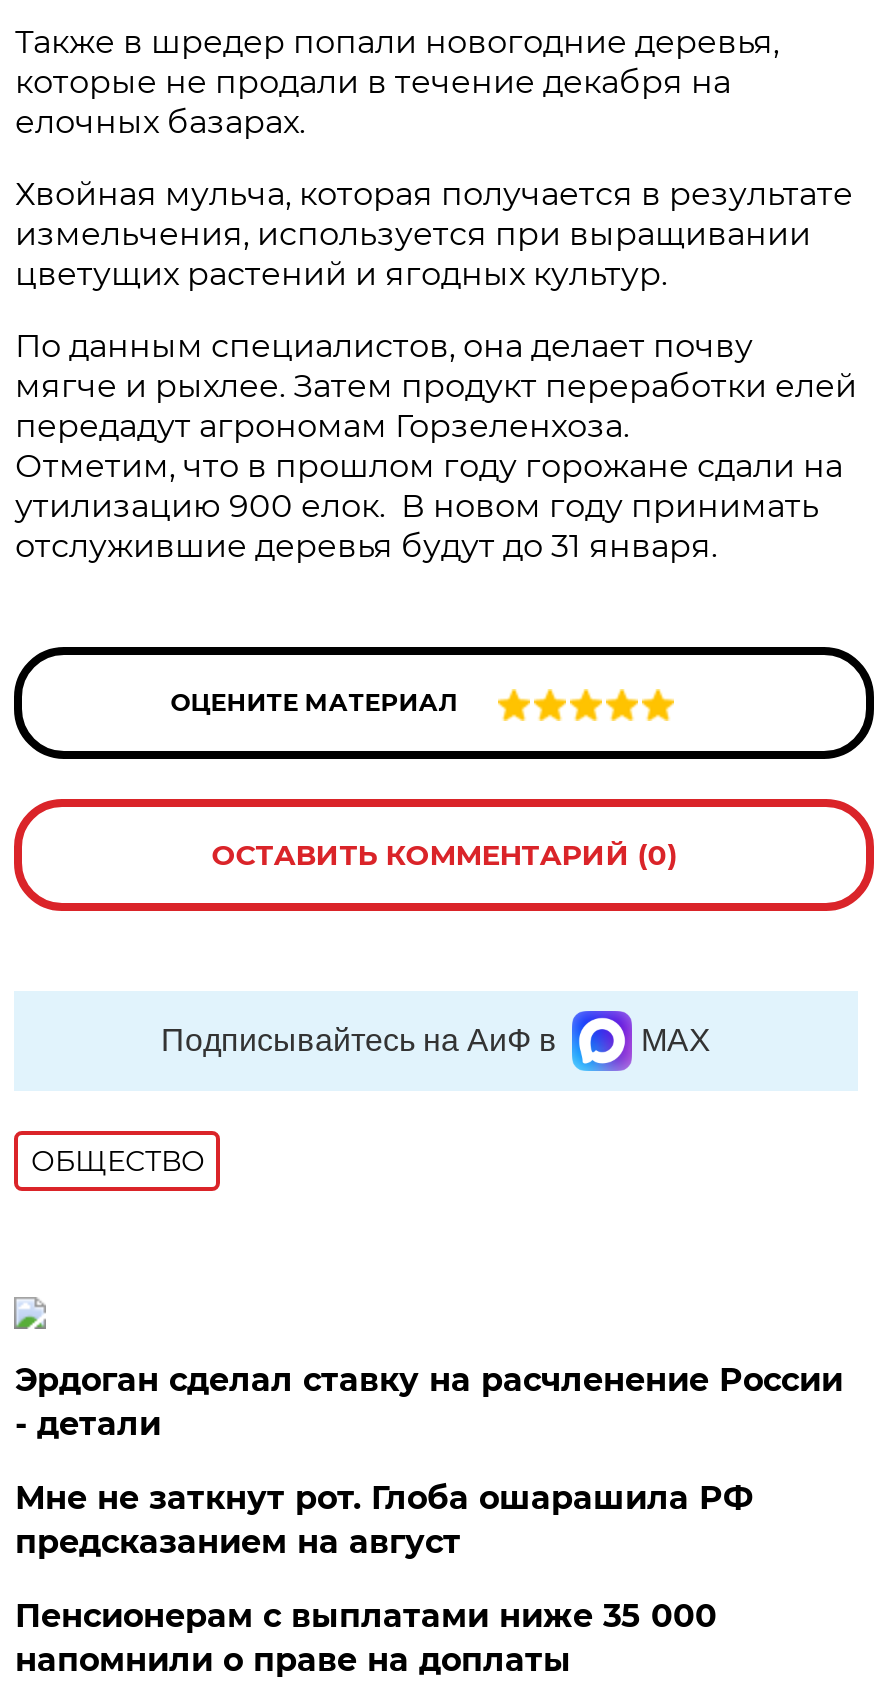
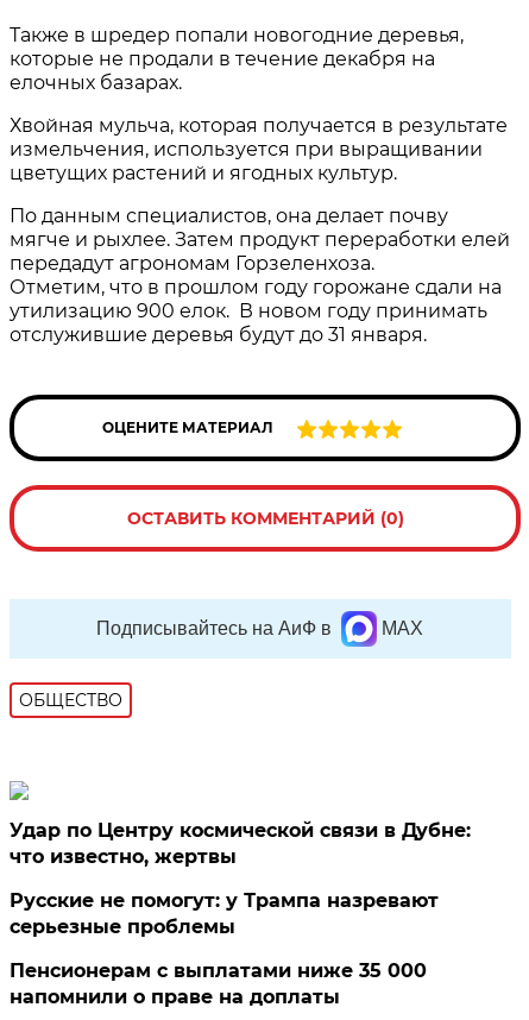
[15,1361,843,1443] Эрдоган сделал ставку на расчленение России | - детали -> [10,819,471,868] Удар по Центру космической связи в Дубне: | что известно, жертвы
[15,1479,753,1561] Мне не заткнут рот. Глоба ошарашила РФ | предсказанием на август -> [10,889,439,938] Русские не помогут: у Трампа назревают | серьезные проблемы

